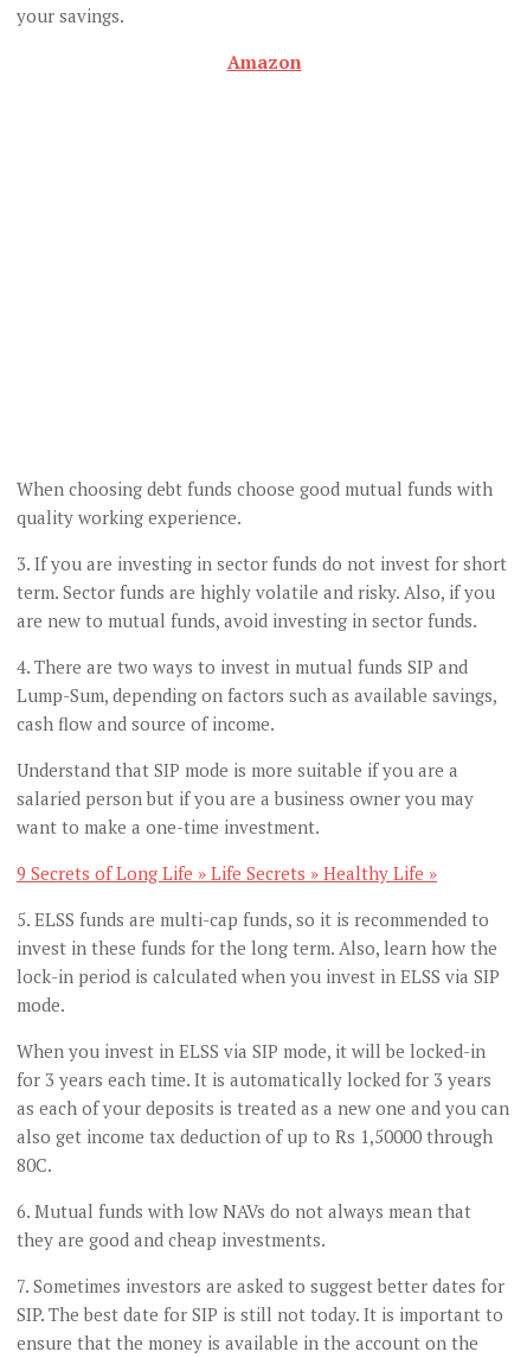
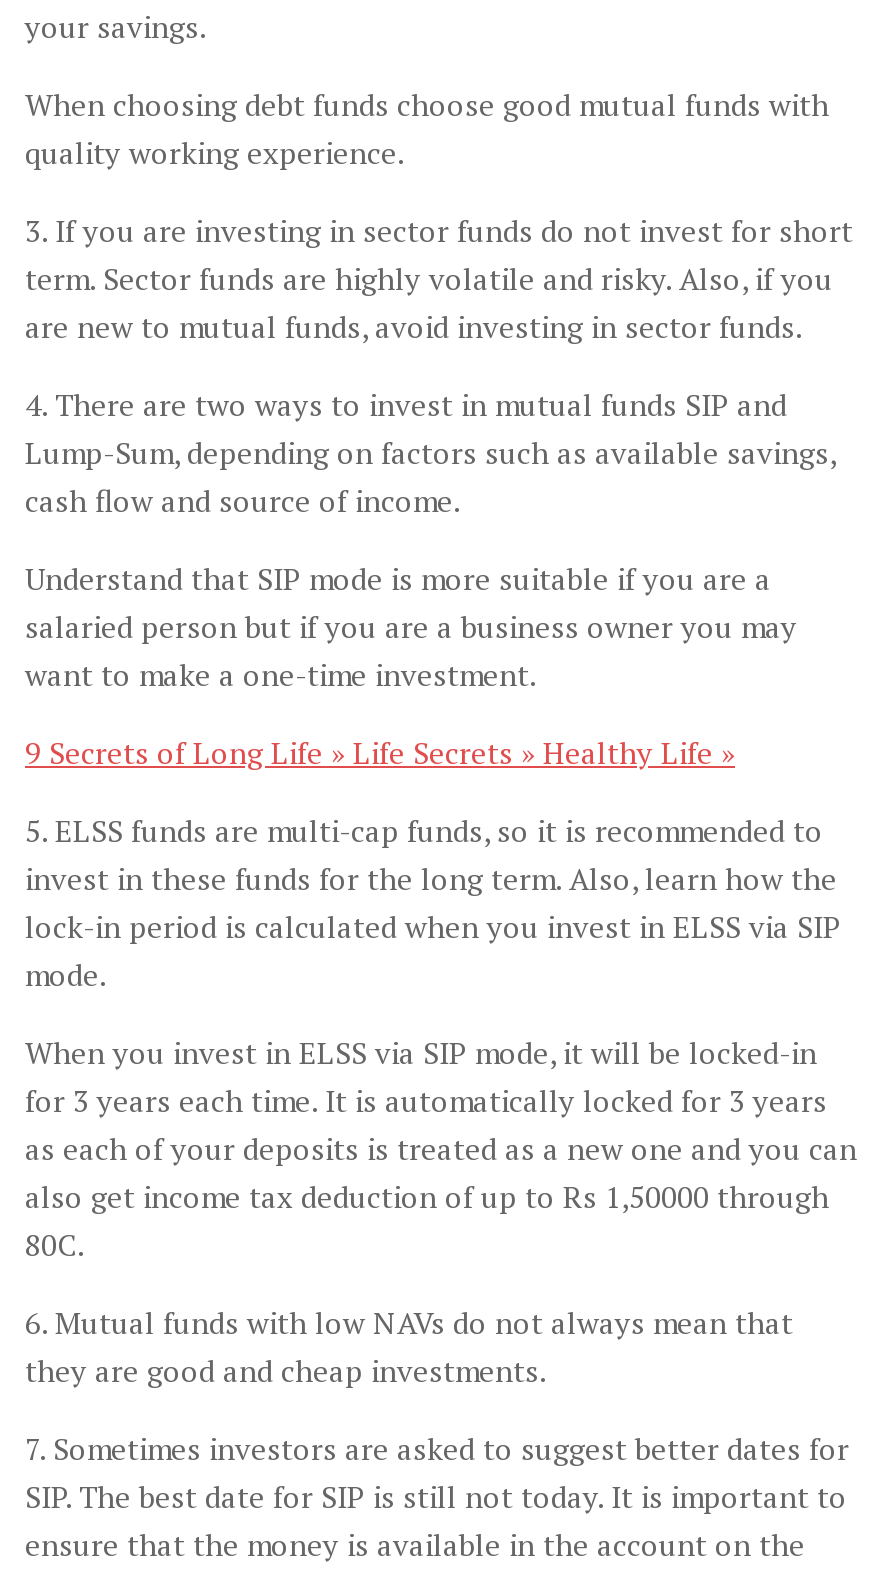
[227,50,301,74] Amazon -> none

